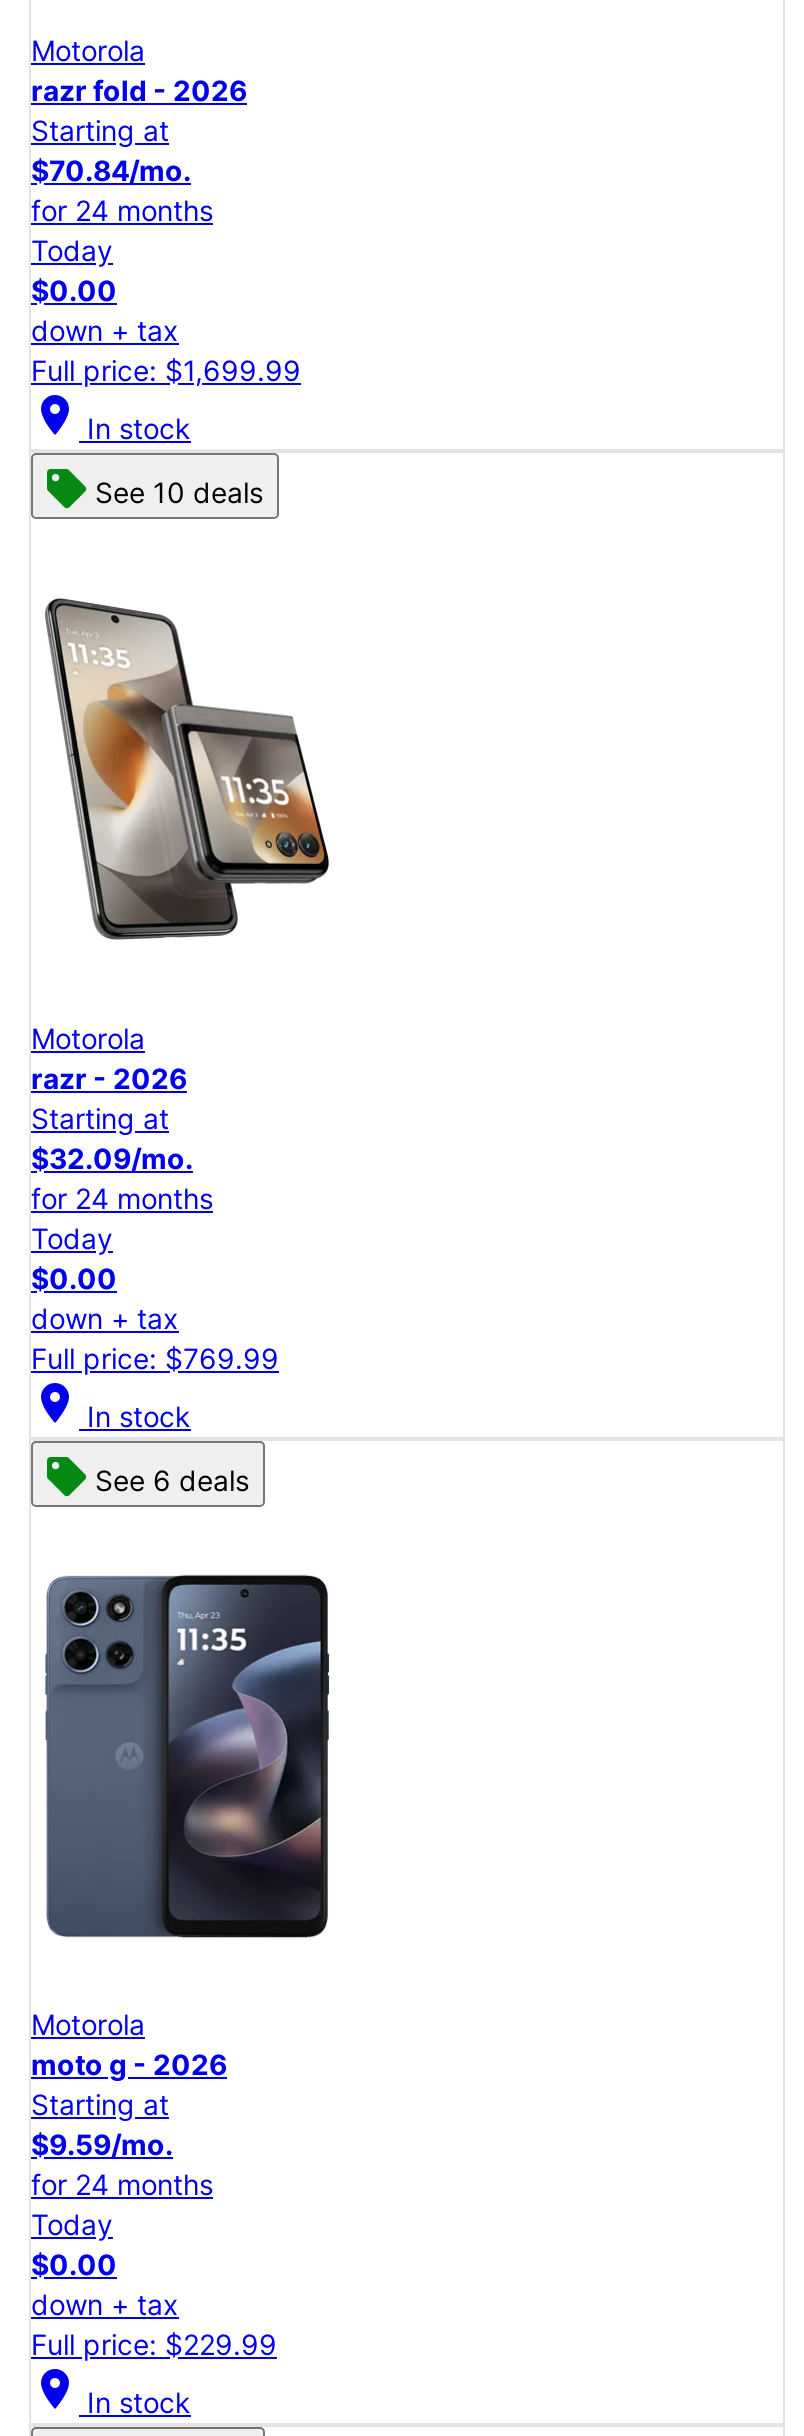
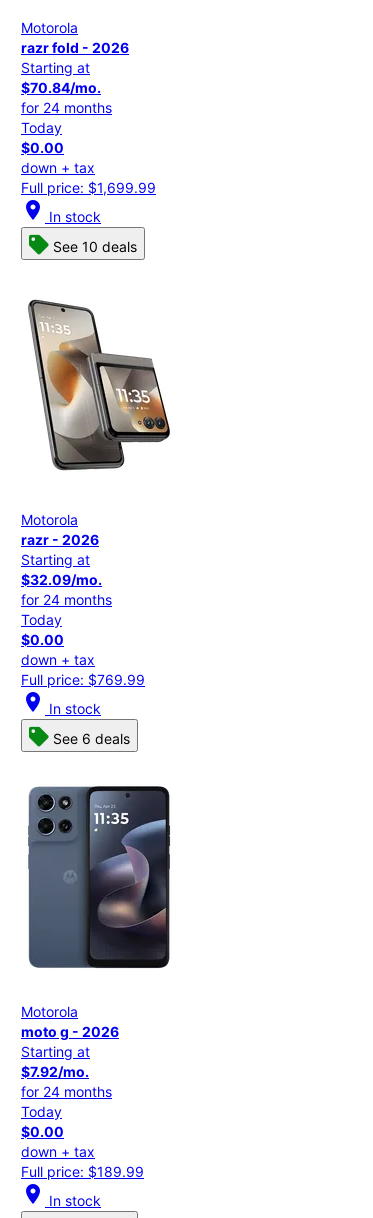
[31,2128,173,2162] $9.59/mo. -> [21,1063,89,1080] $7.92/mo.
[31,2328,277,2362] Full price: $229.99 -> [21,1163,144,1180] Full price: $189.99

